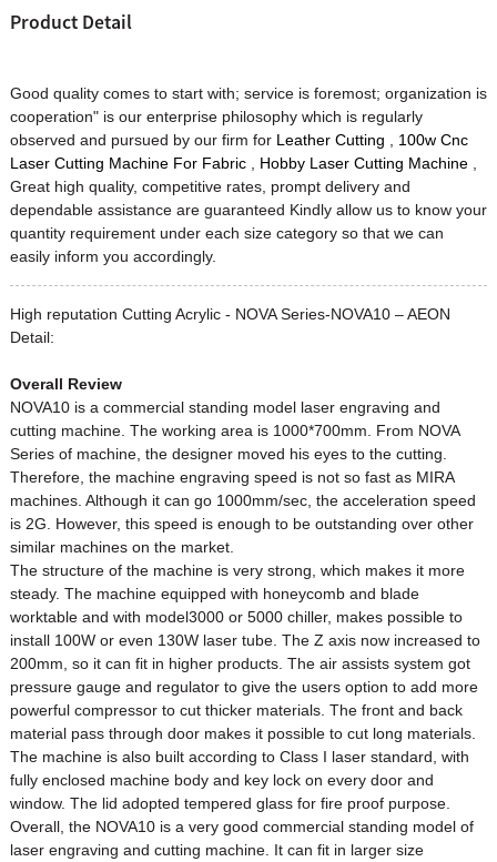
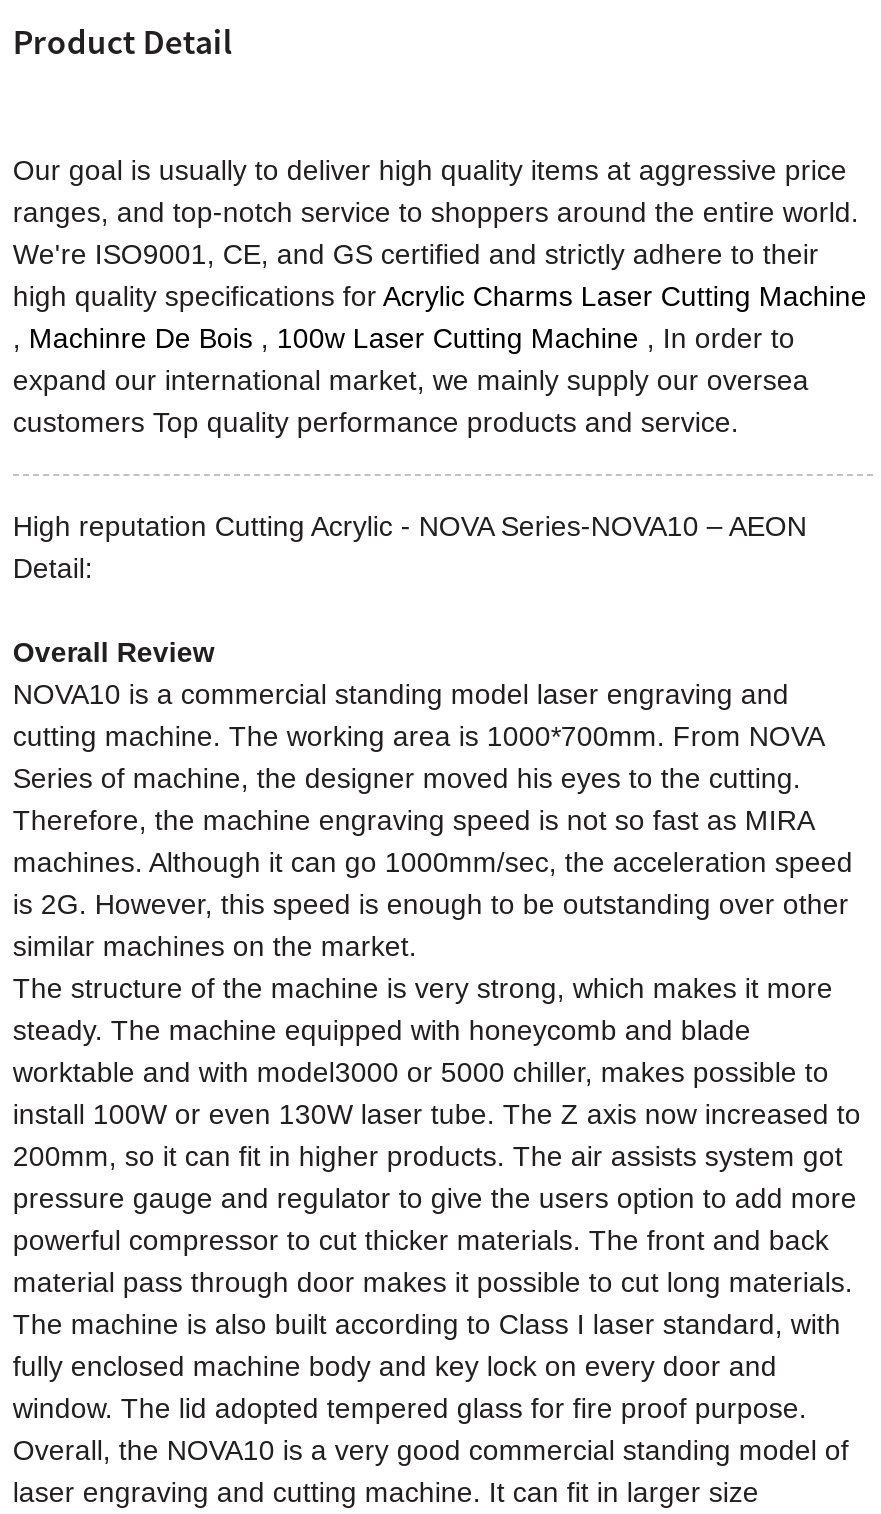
[10,84,487,265] Good quality comes to start with; service is foremost; organization is | cooperation" is our enterprise philosophy which is regularly | observed and pursued by our firm for Leather Cutting, 100w Cnc | Laser Cutting Machine For Fabric, Hobby Laser Cutting Machine, | Great high quality, competitive rates, prompt delivery and | dependable assistance are guaranteed Kindly allow us to know your | quantity requirement under each size category so that we can | easily inform you accordingly. -> [13,154,867,438] Our goal is usually to deliver high quality items at aggressive price | ranges, and top-notch service to shoppers around the entire world. | We're ISO9001, CE, and GS certified and strictly adhere to their | high quality specifications for Acrylic Charms Laser Cutting Machine | , Machinre De Bois, 100w Laser Cutting Machine, In order to | expand our international market, we mainly supply our oversea | customers Top quality performance products and service.

